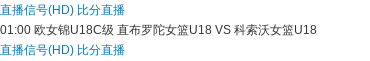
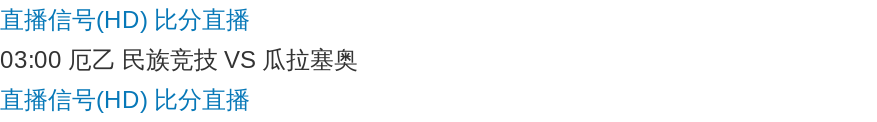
[0,23,317,37] 01:00 欧女锦U18C级直布罗陀女篮U18 VS 科索沃女篮U18 -> [0,46,358,74] 03:00 厄乙民族竞技 VS 瓜拉塞奥

